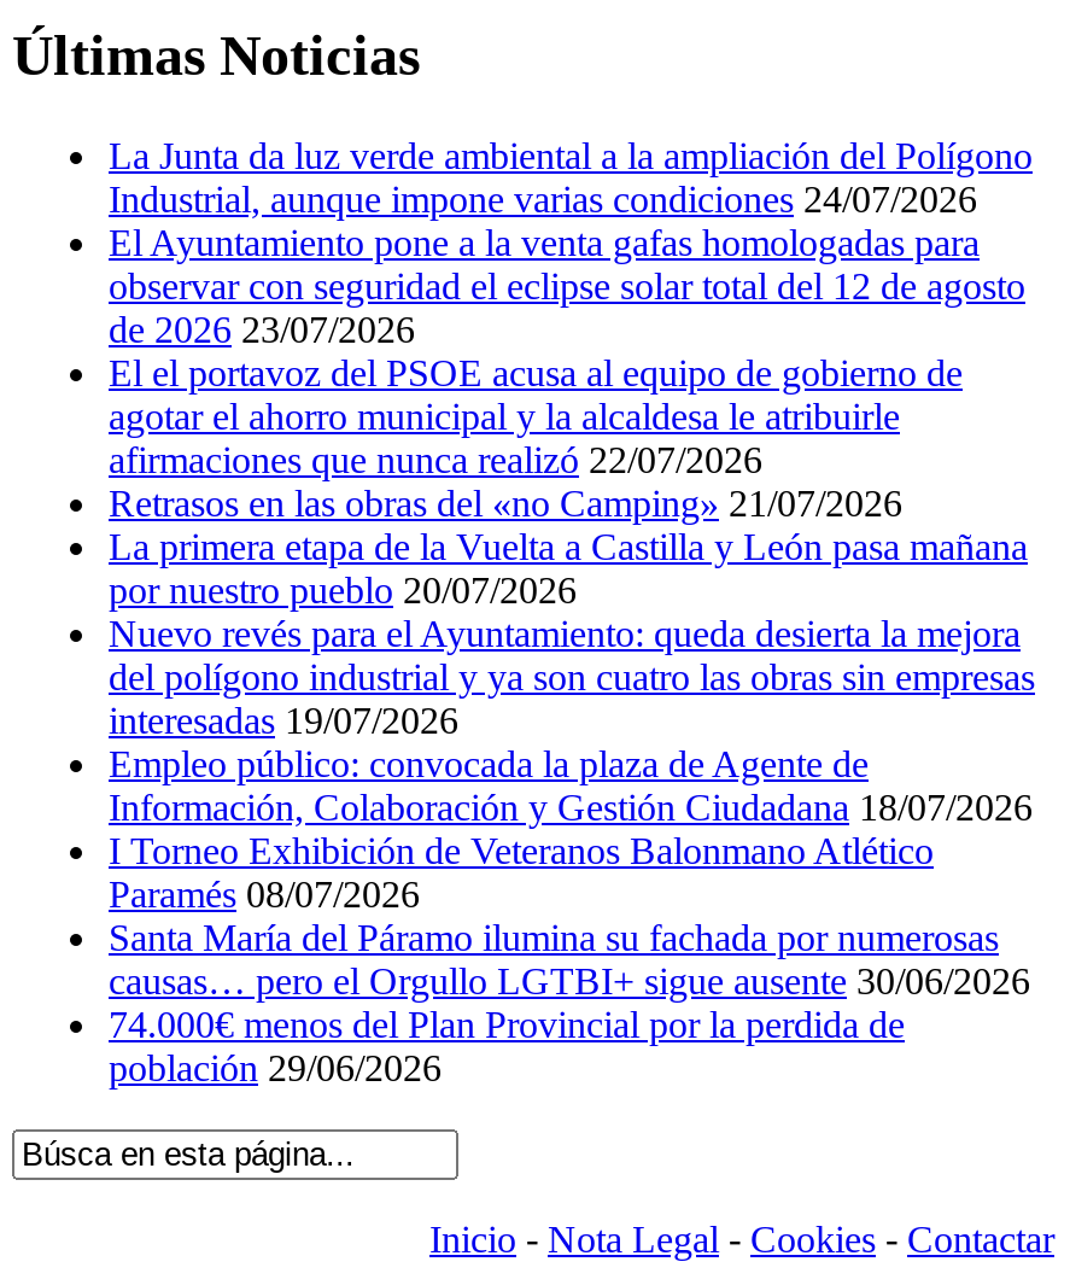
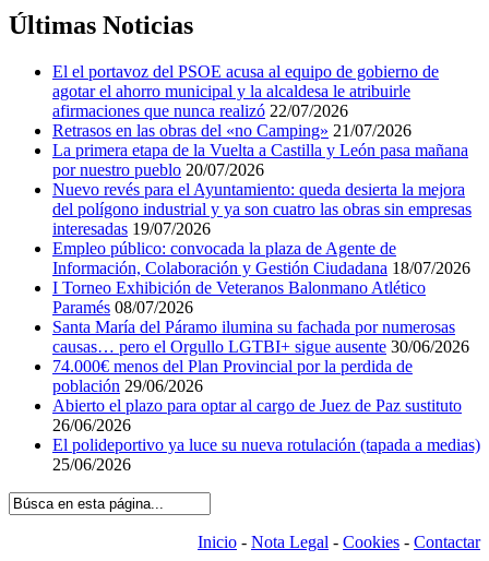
[109,137,1033,351] La Junta da luz verde ambiental a la ampliación del Polígono | Industrial, aunque impone varias condiciones 24/07/2026 | El Ayuntamiento pone a la venta gafas homologadas para | observar con seguridad el eclipse solar total del 12 de agosto | de 2026 23/07/2026 -> none
moved [109,354,1035,1090] -> [52,62,472,395]: El el portavoz del PSOE acusa al equipo de gobierno de | agotar el ahorro municipal y la alcaldesa le atribuirle | afirmaciones que nunca realizó 22/07/2026 | ... | 74.000€ menos del Plan Provincial por la perdida de | población 29/06/2026
none -> [52,396,480,473] Abierto el plazo para optar al cargo de Juez de Paz sustituto | 26/06/2026 | El polideportivo ya luce su nueva rotulación (tapada a medias) | 25/06/2026

